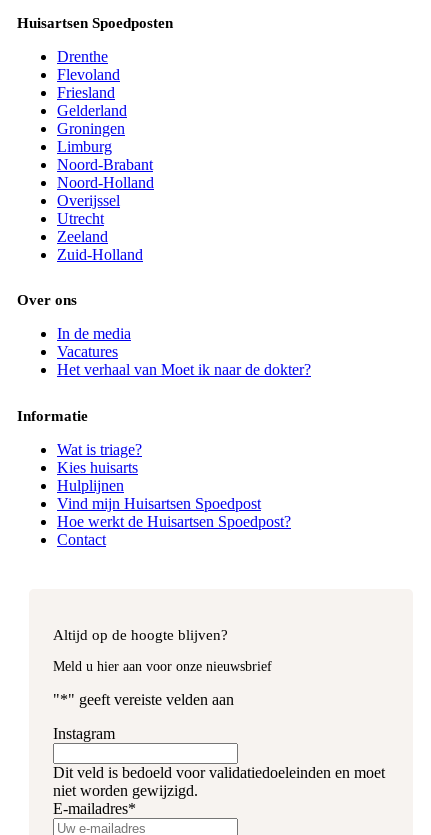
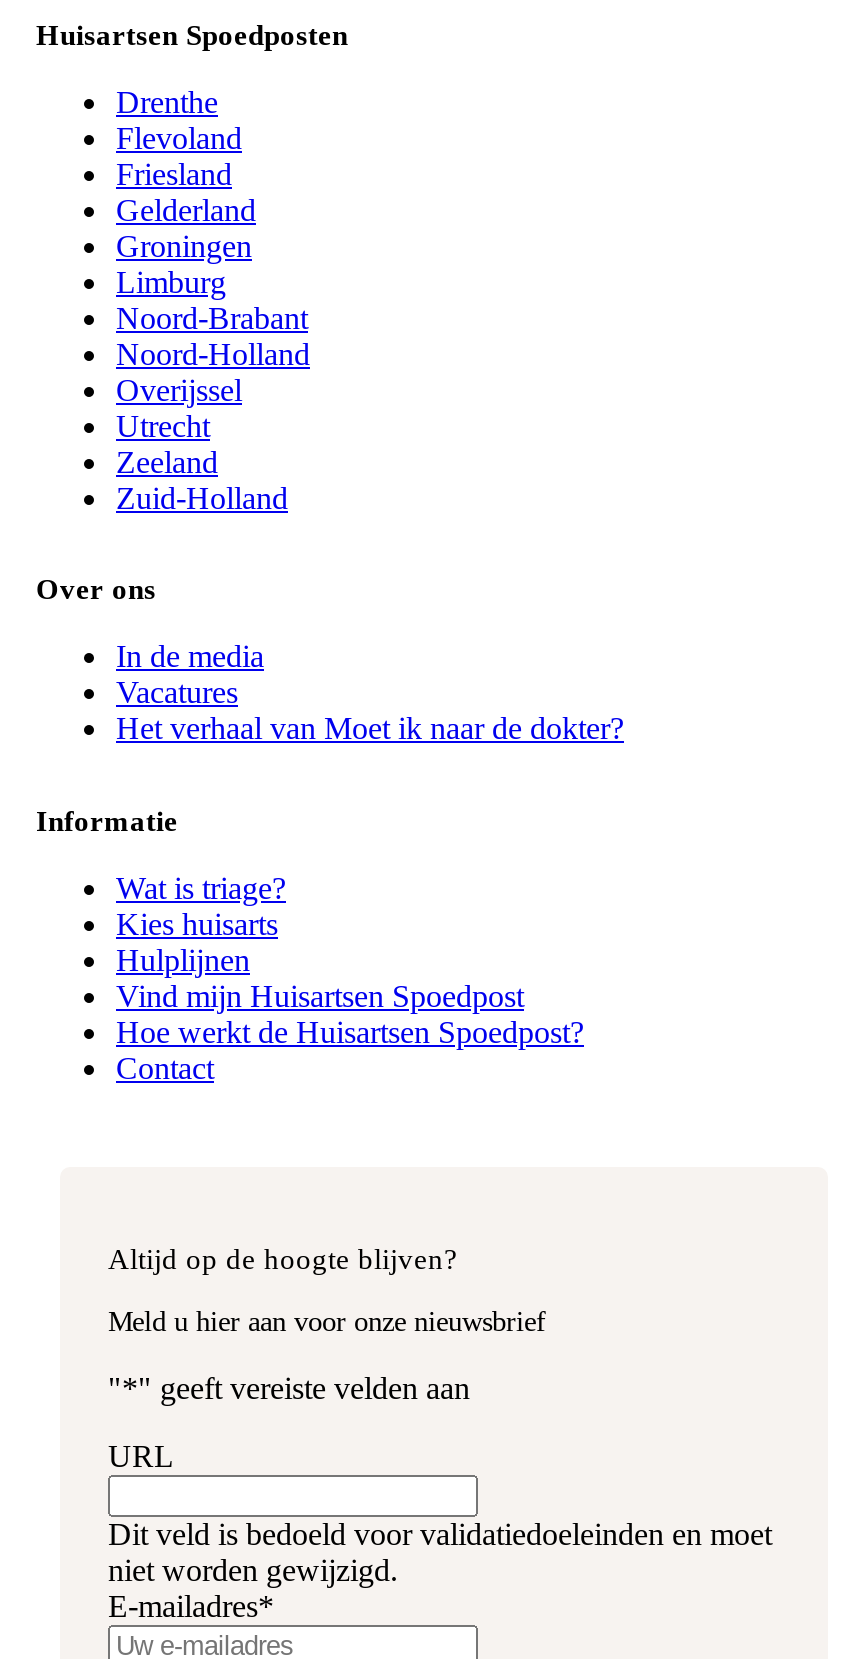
[53,725,115,742] Instagram -> [108,1440,174,1474] URL

